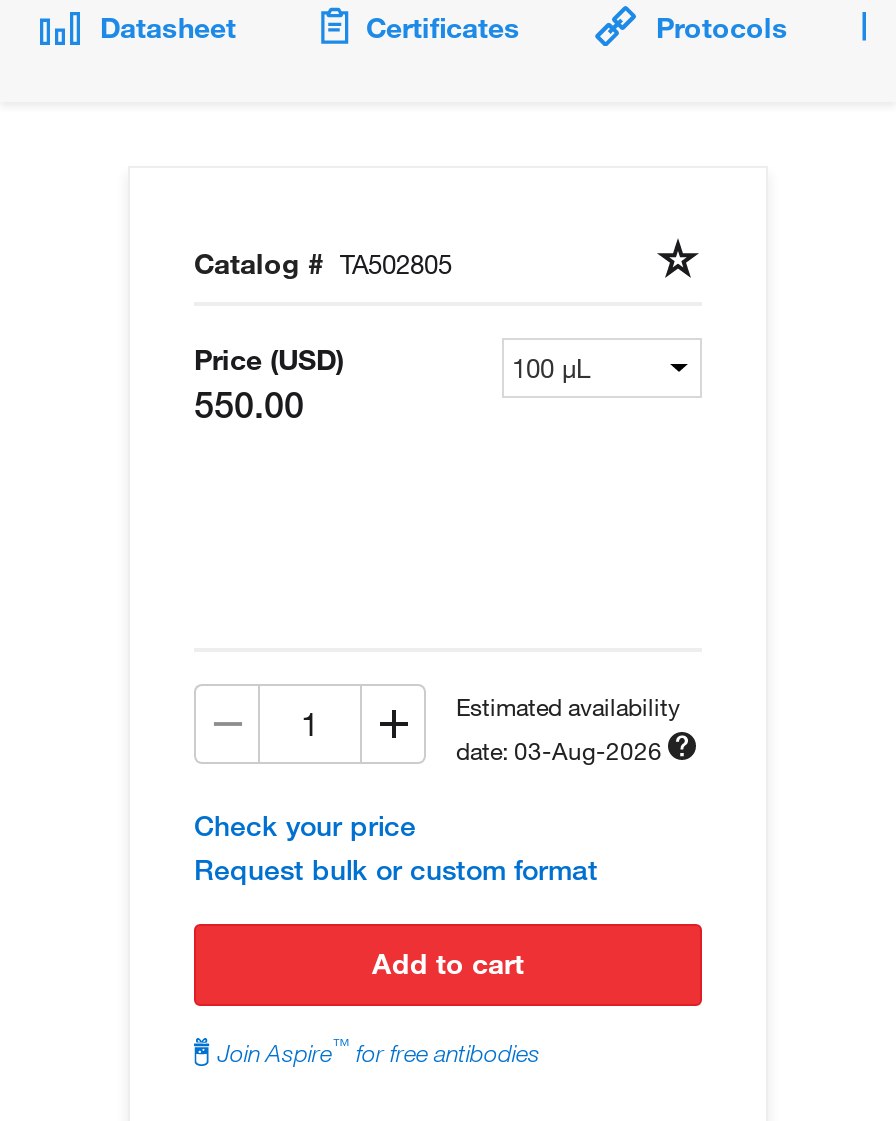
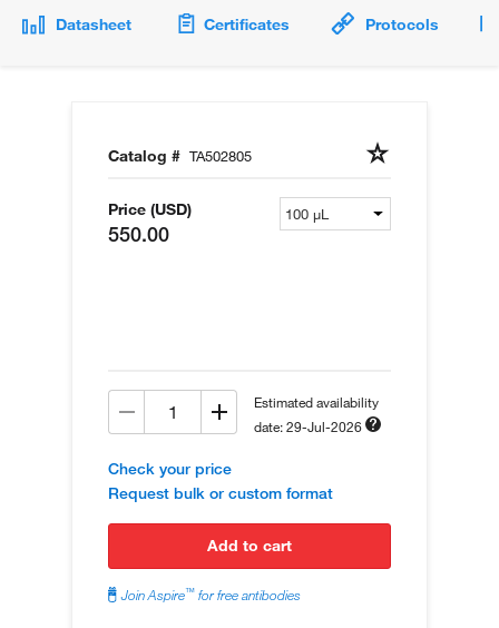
[456,734,662,766] date: 03-Aug-2026 -> [254,417,362,435] date: 29-Jul-2026

